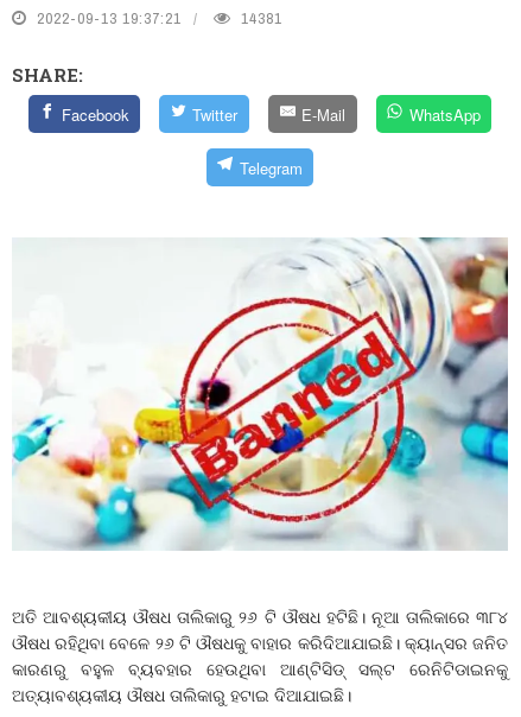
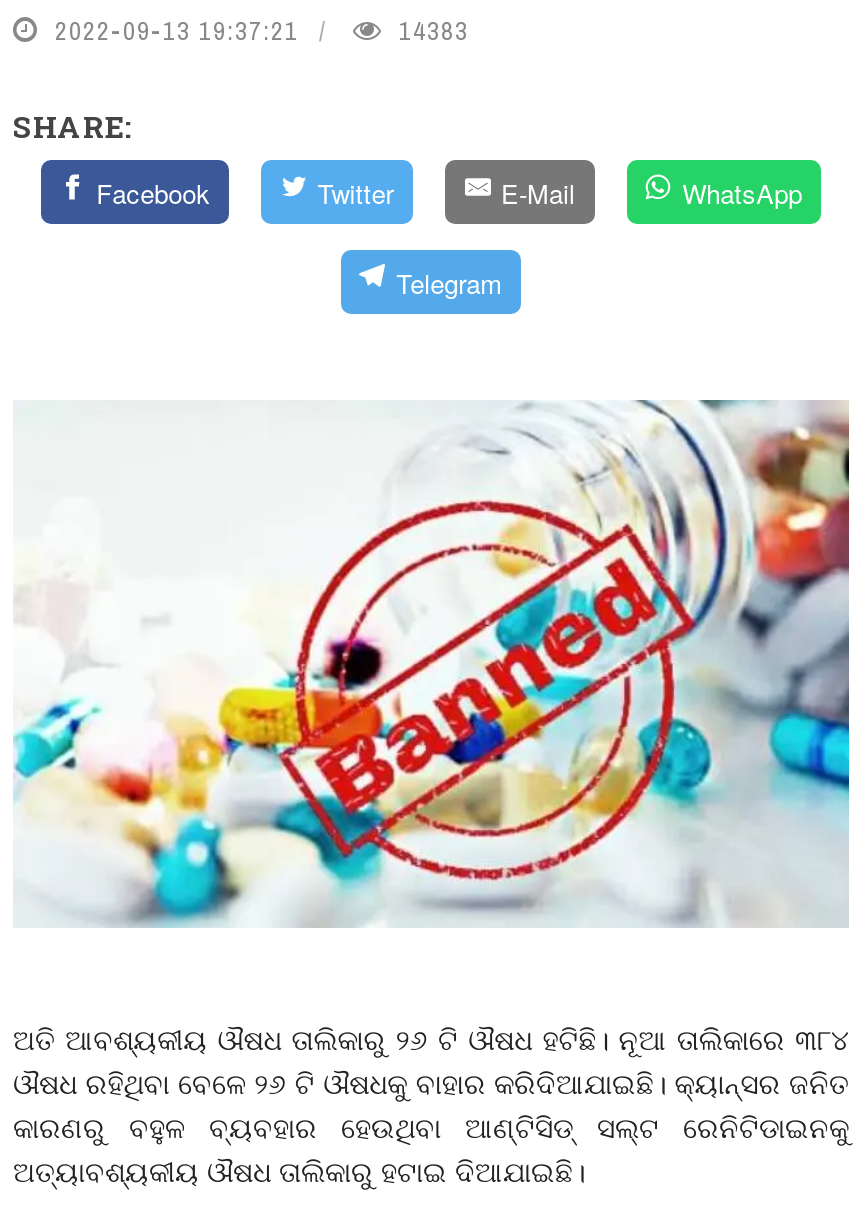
[241,8,282,28] 14381 -> [399,13,469,47] 14383

